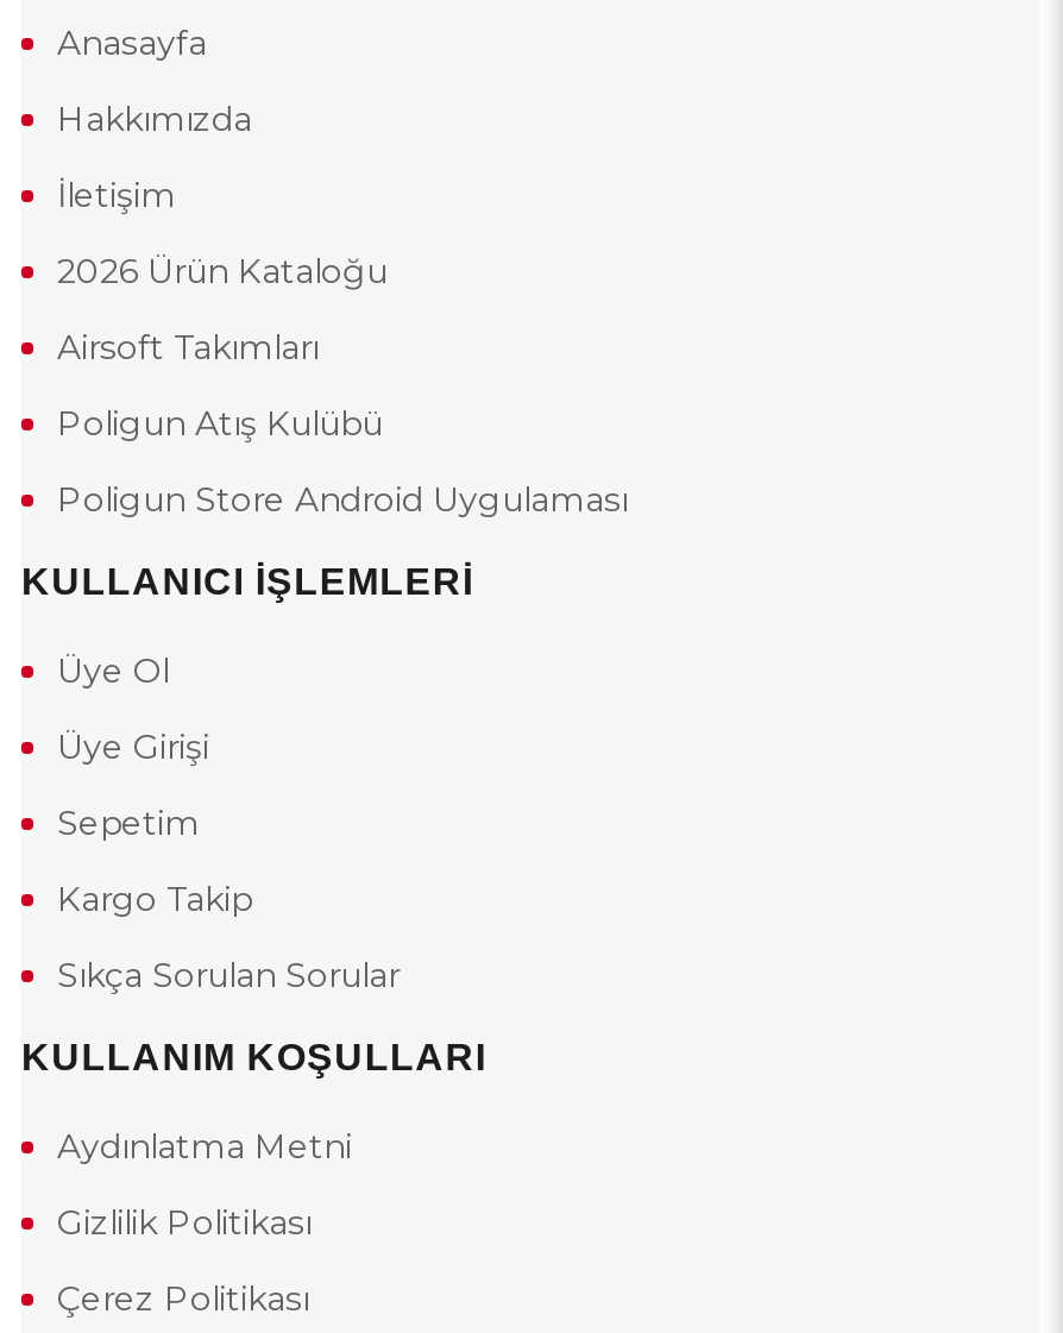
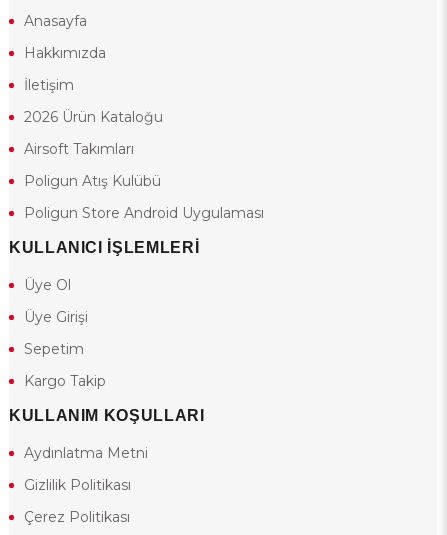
[57,955,400,997] Sıkça Sorulan Sorular -> none

